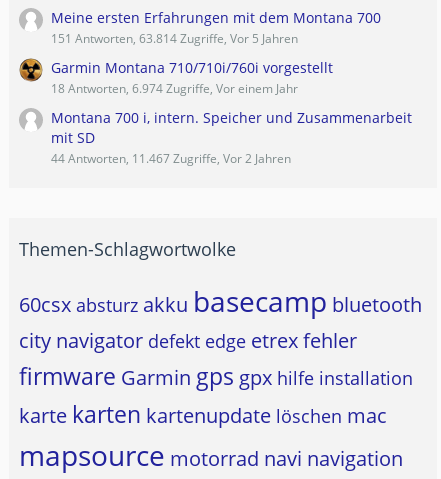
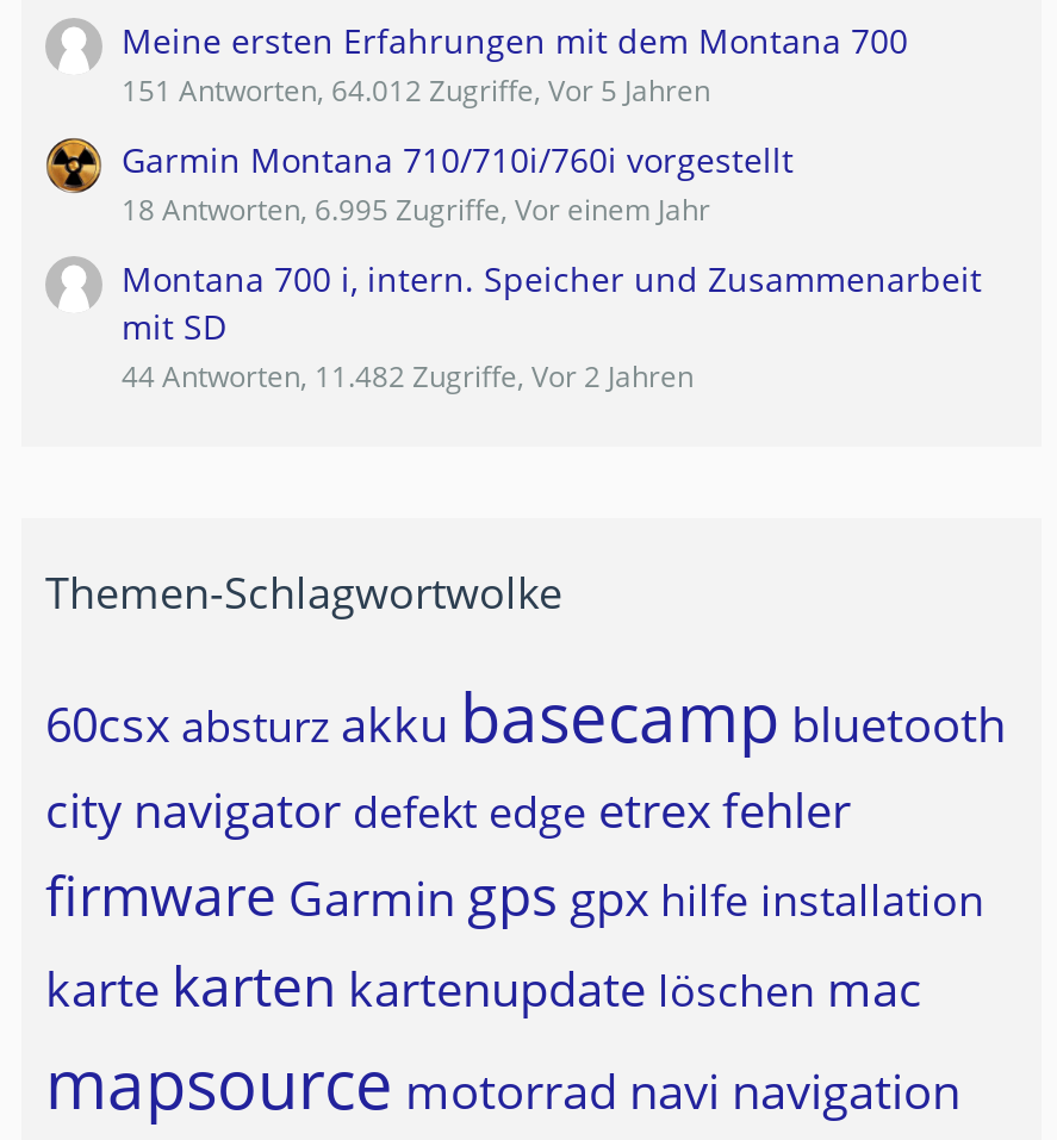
[51,30,298,47] 151 Antworten, 63.814 Zugriffe, Vor 5 Jahren -> [122,71,710,111] 151 Antworten, 64.012 Zugriffe, Vor 5 Jahren
[51,80,298,97] 18 Antworten, 6.974 Zugriffe, Vor einem Jahr -> [122,190,710,230] 18 Antworten, 6.995 Zugriffe, Vor einem Jahr
[51,150,291,167] 44 Antworten, 11.467 Zugriffe, Vor 2 Jahren -> [122,356,694,397] 44 Antworten, 11.482 Zugriffe, Vor 2 Jahren

